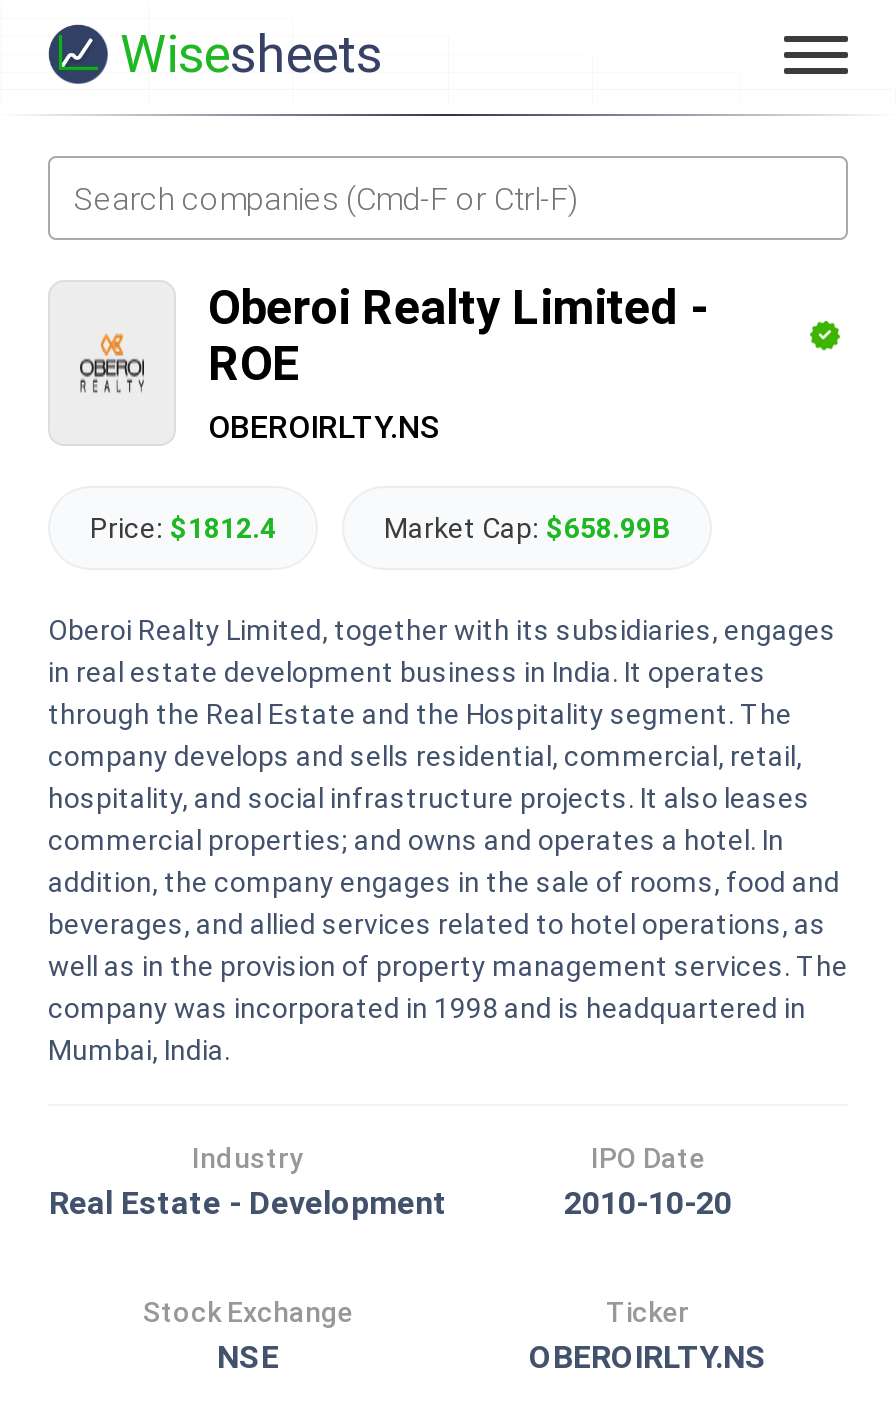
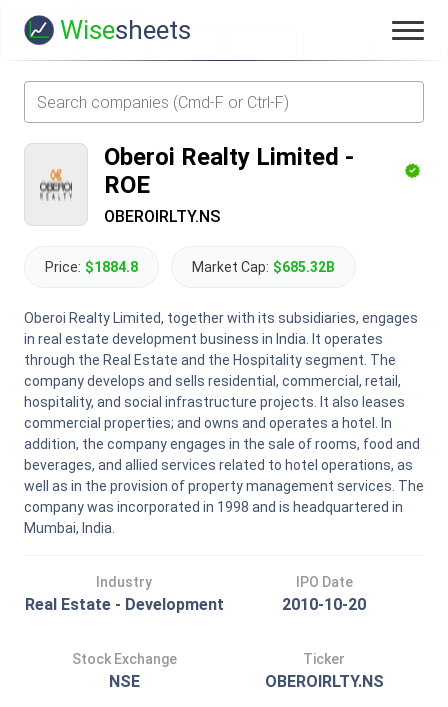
[90,512,276,544] Price: $1812.4 -> [45,259,138,275] Price: $1884.8
[384,512,670,544] Market Cap: $658.99B -> [192,259,335,275] Market Cap: $685.32B

